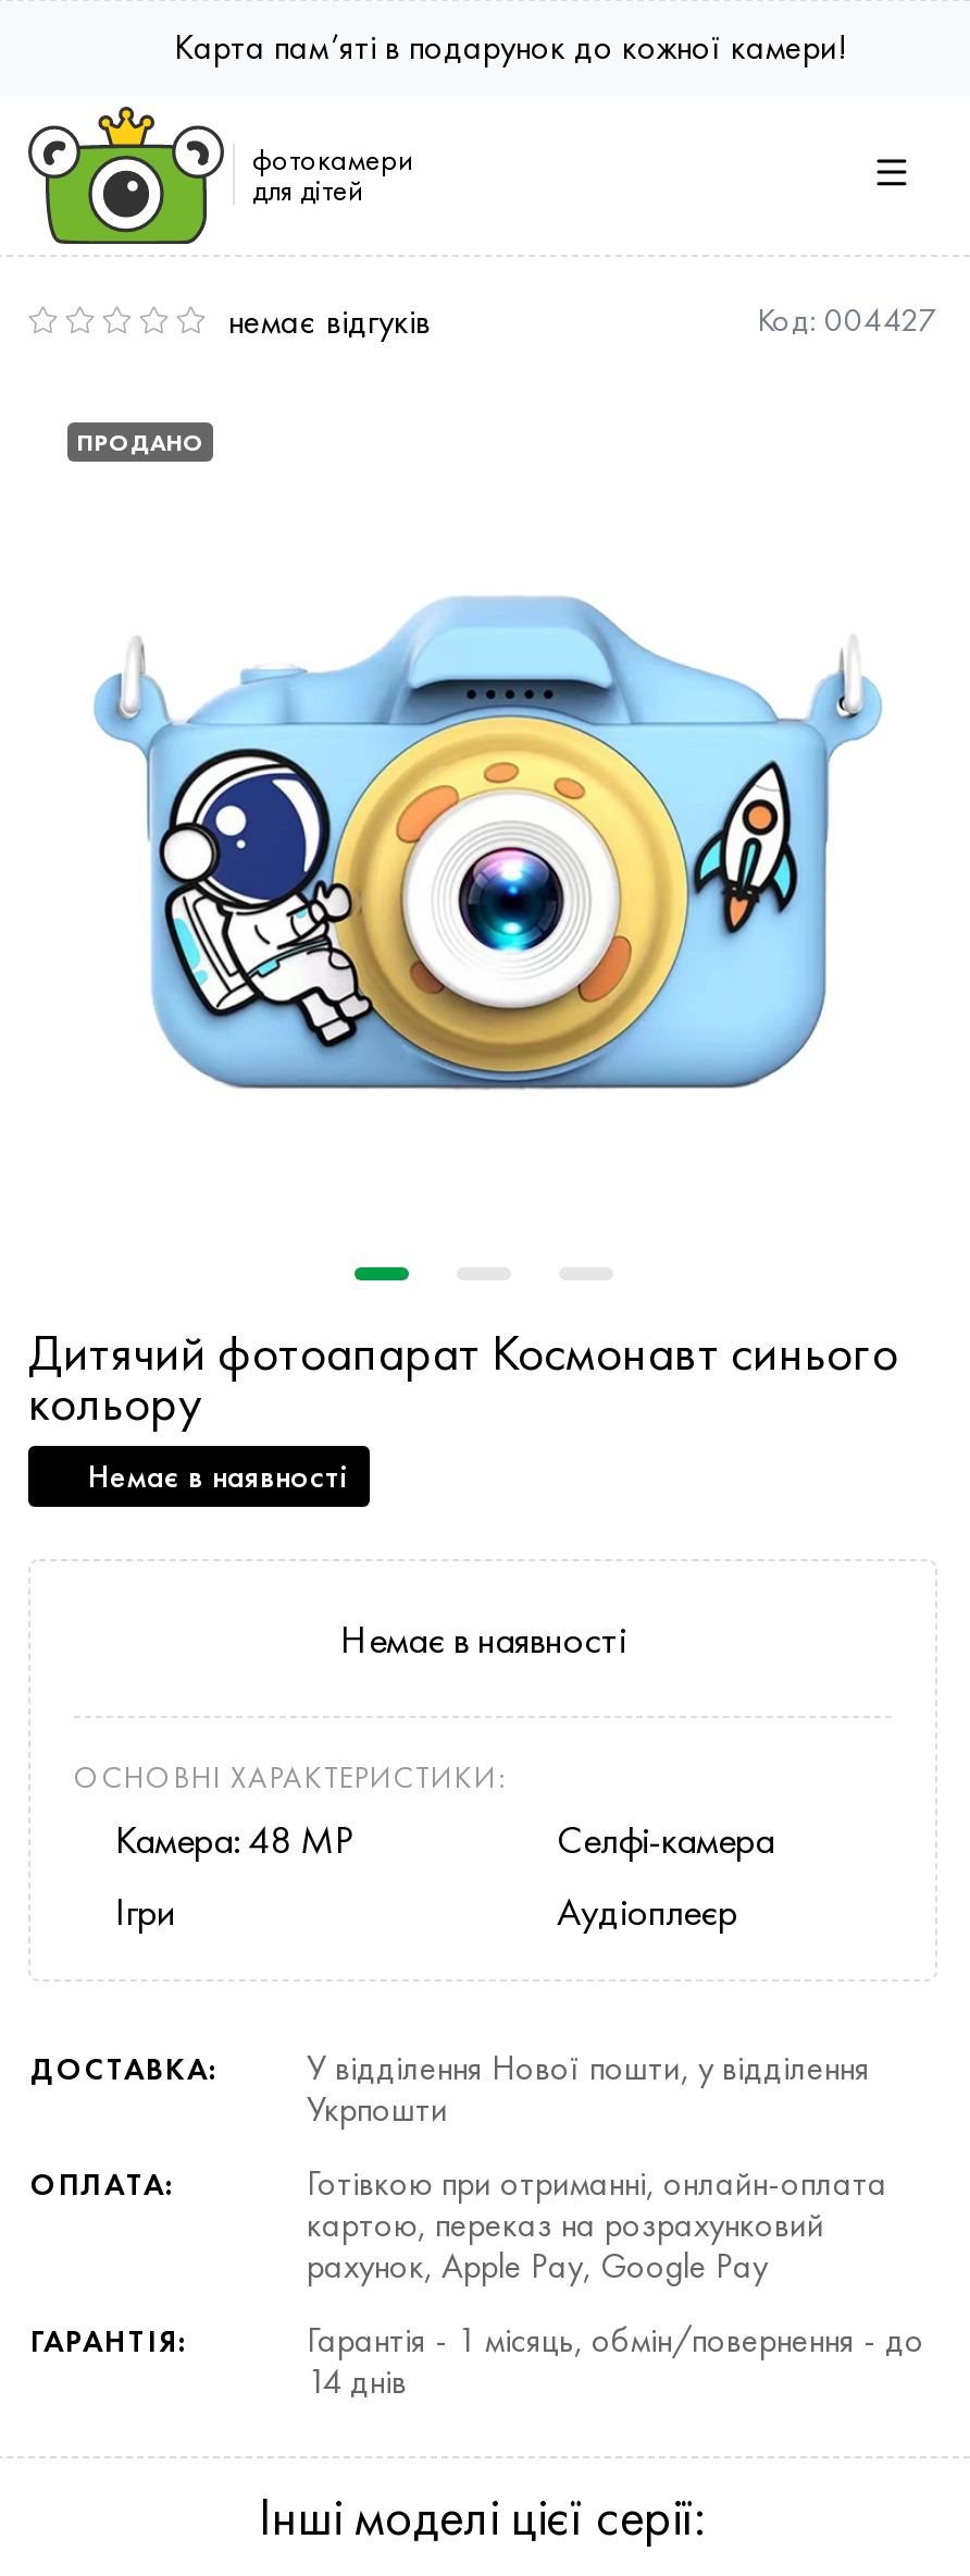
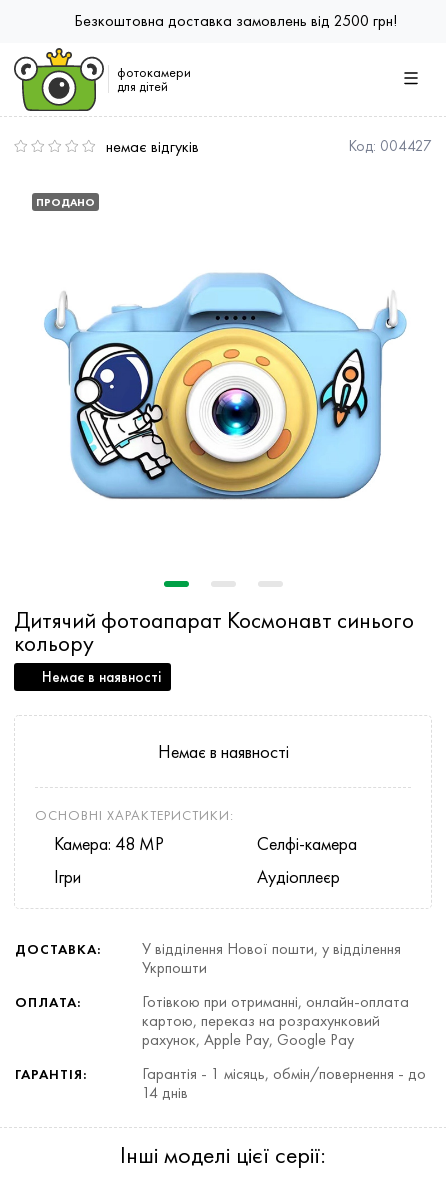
[174,24,846,70] Карта пам’яті в подарунок до кожної камери! -> [74,10,397,31] Безкоштовна доставка замовлень від 2500 грн!

